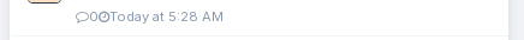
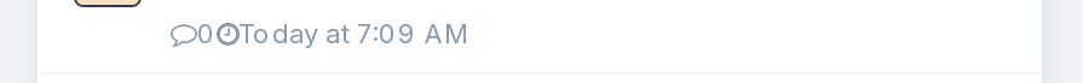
[89,8,224,25] 0 Today at 5:28 AM -> [197,17,468,51] 0 Today at 7:09 AM

